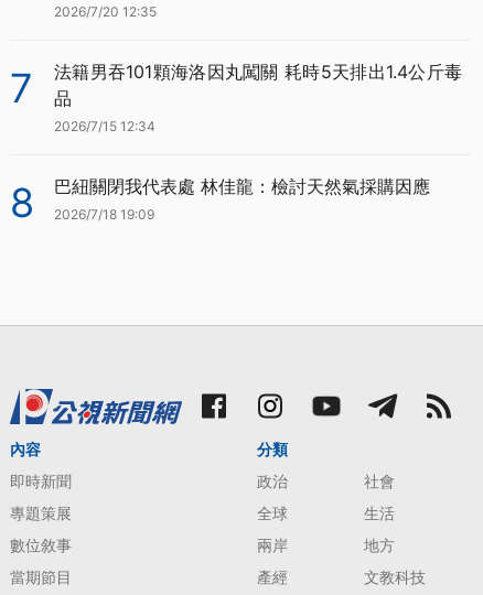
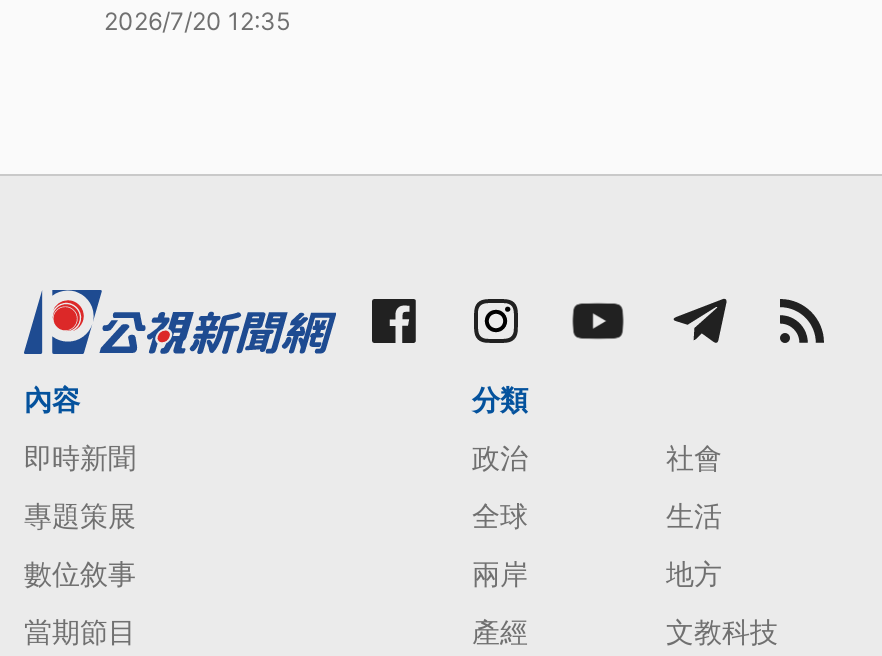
[10,60,462,227] 7 | 法籍男吞101顆海洛因丸闖關 耗時5天排出1.4公斤毒 | 品 | 2026/7/15 12:34 | 8 | 巴紐關閉我代表處 林佳龍：檢討天然氣採購因應 | 2026/7/18 19:09 -> none

